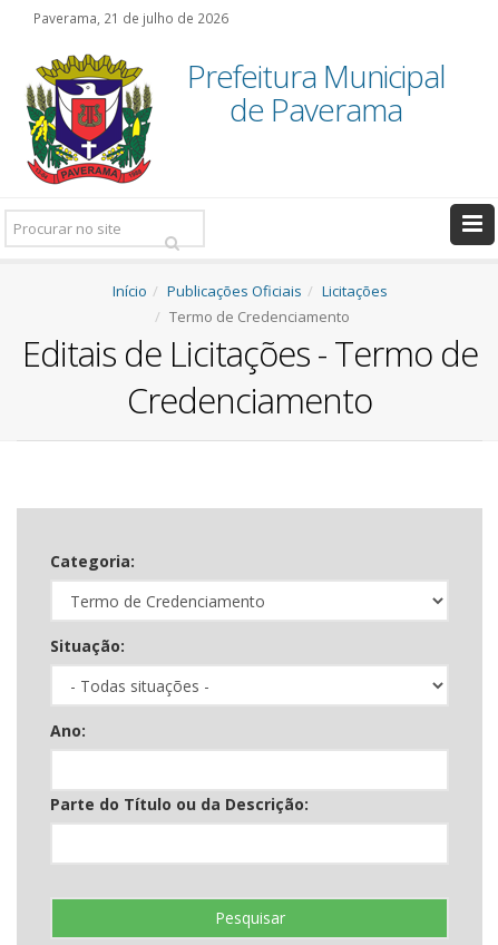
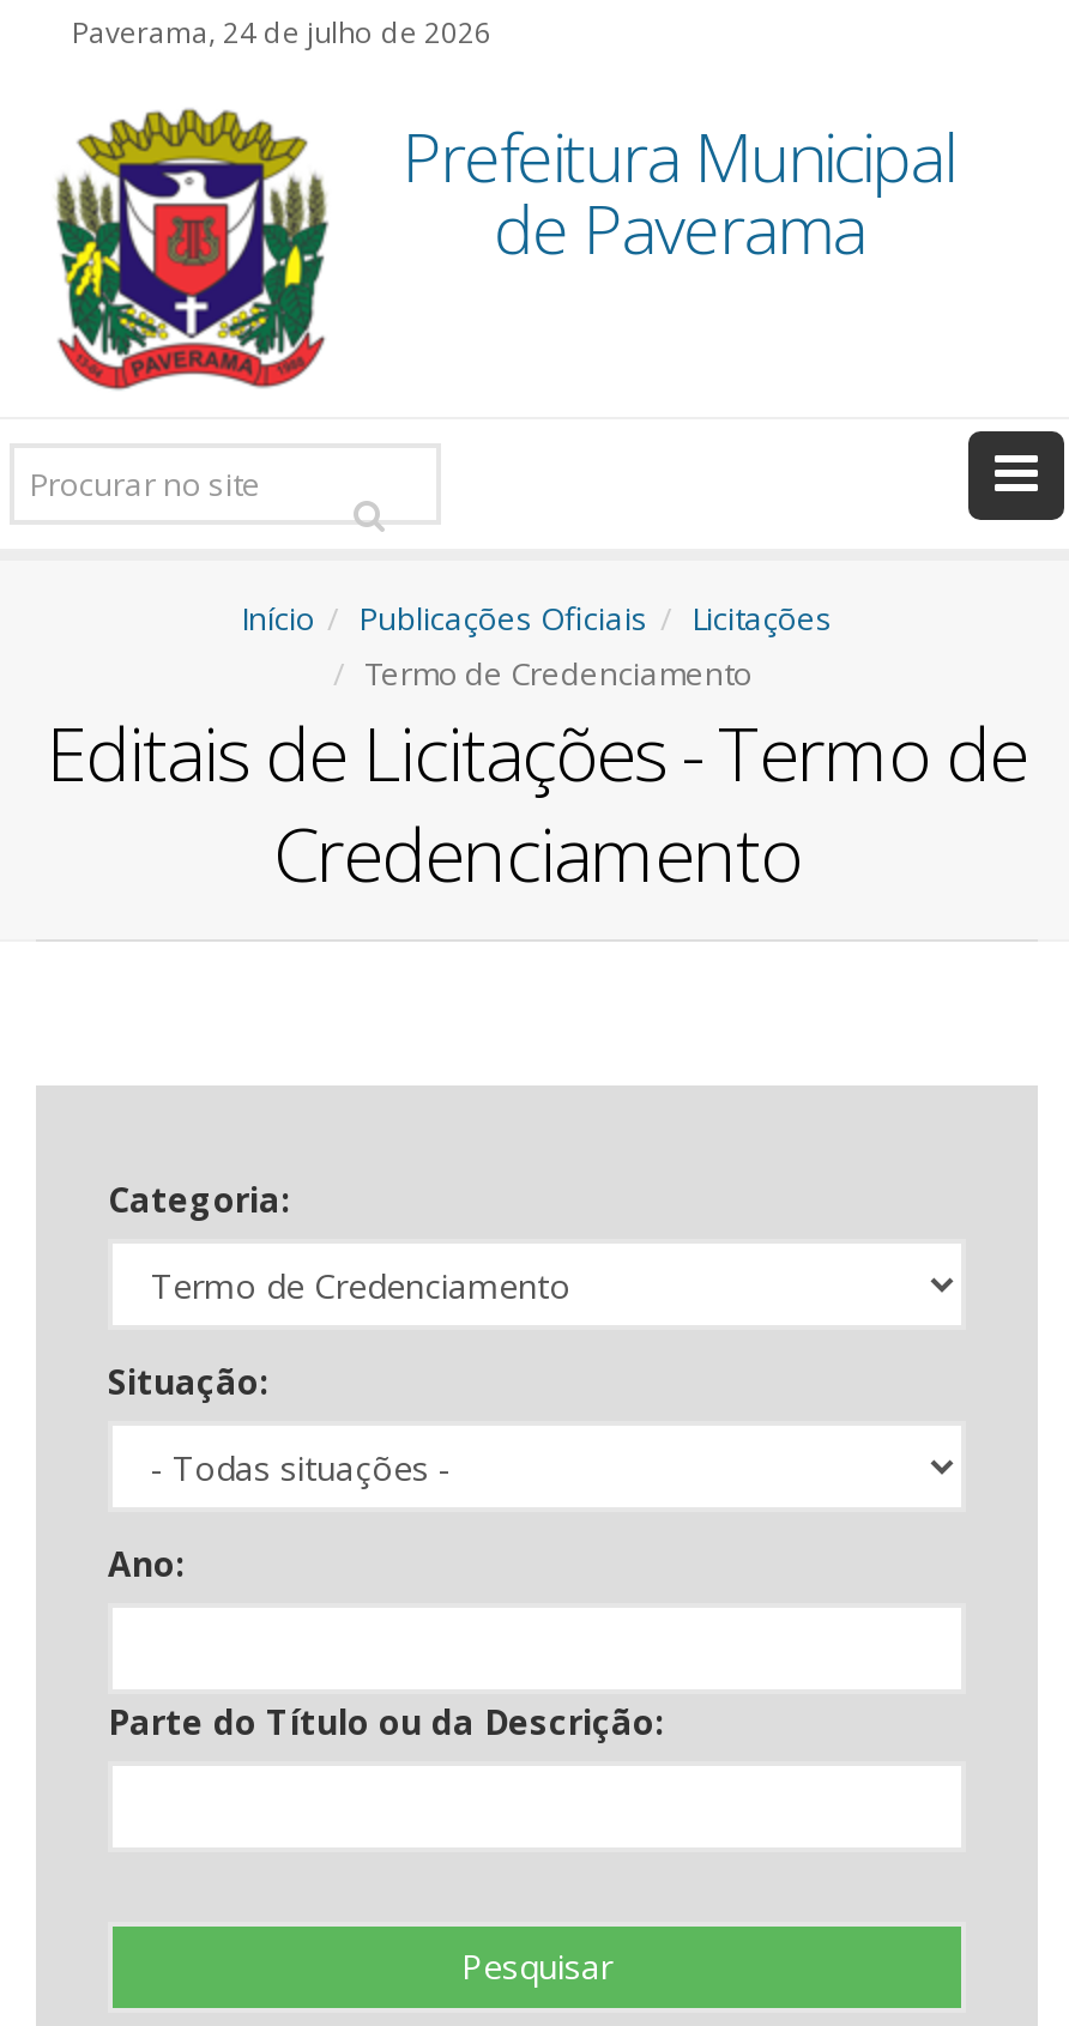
[33,9,228,27] Paverama, 21 de julho de 2026 -> [72,12,491,50] Paverama, 24 de julho de 2026

